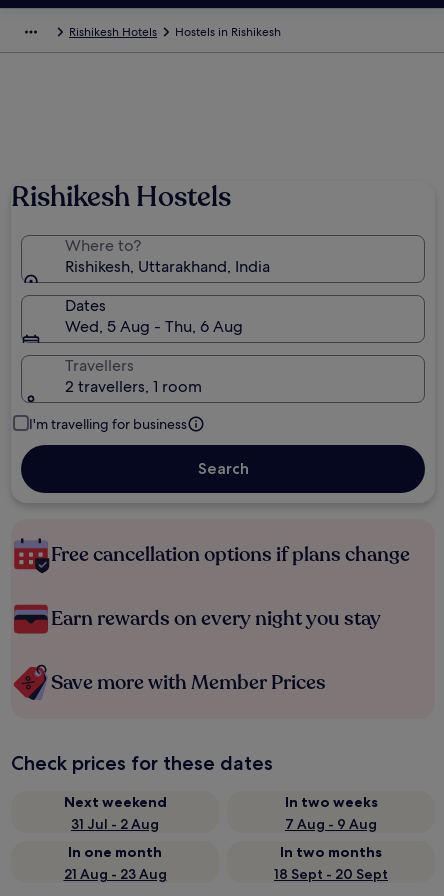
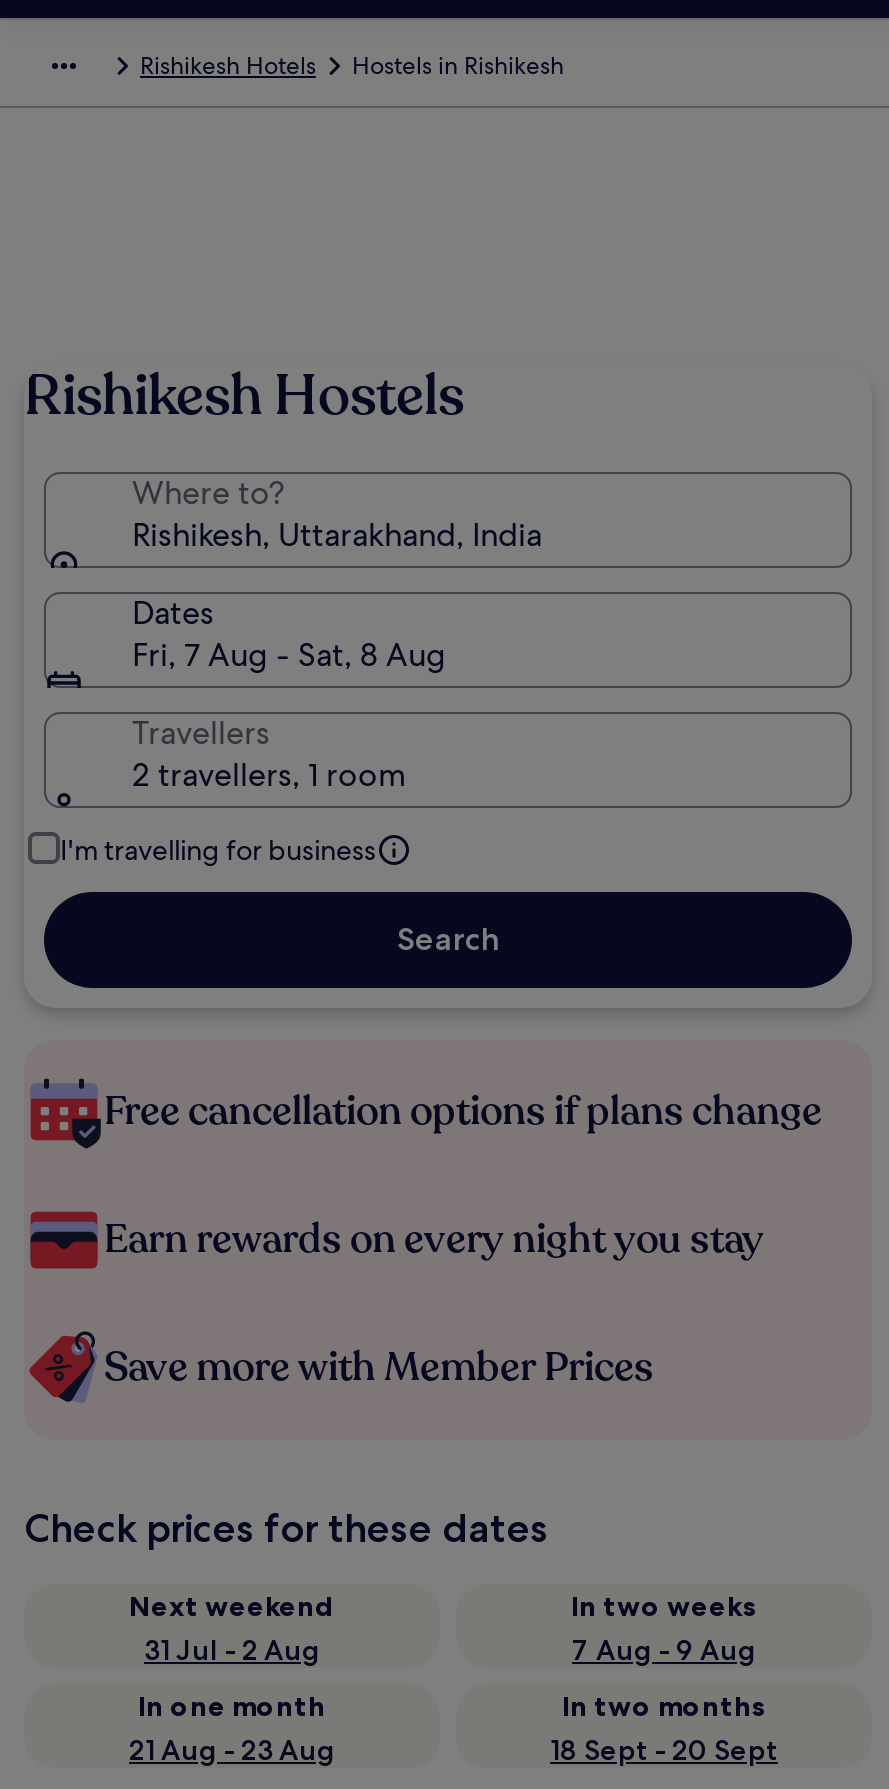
[65,316,243,337] Wed, 5 Aug - Thu, 6 Aug -> [132,634,446,676] Fri, 7 Aug - Sat, 8 Aug

